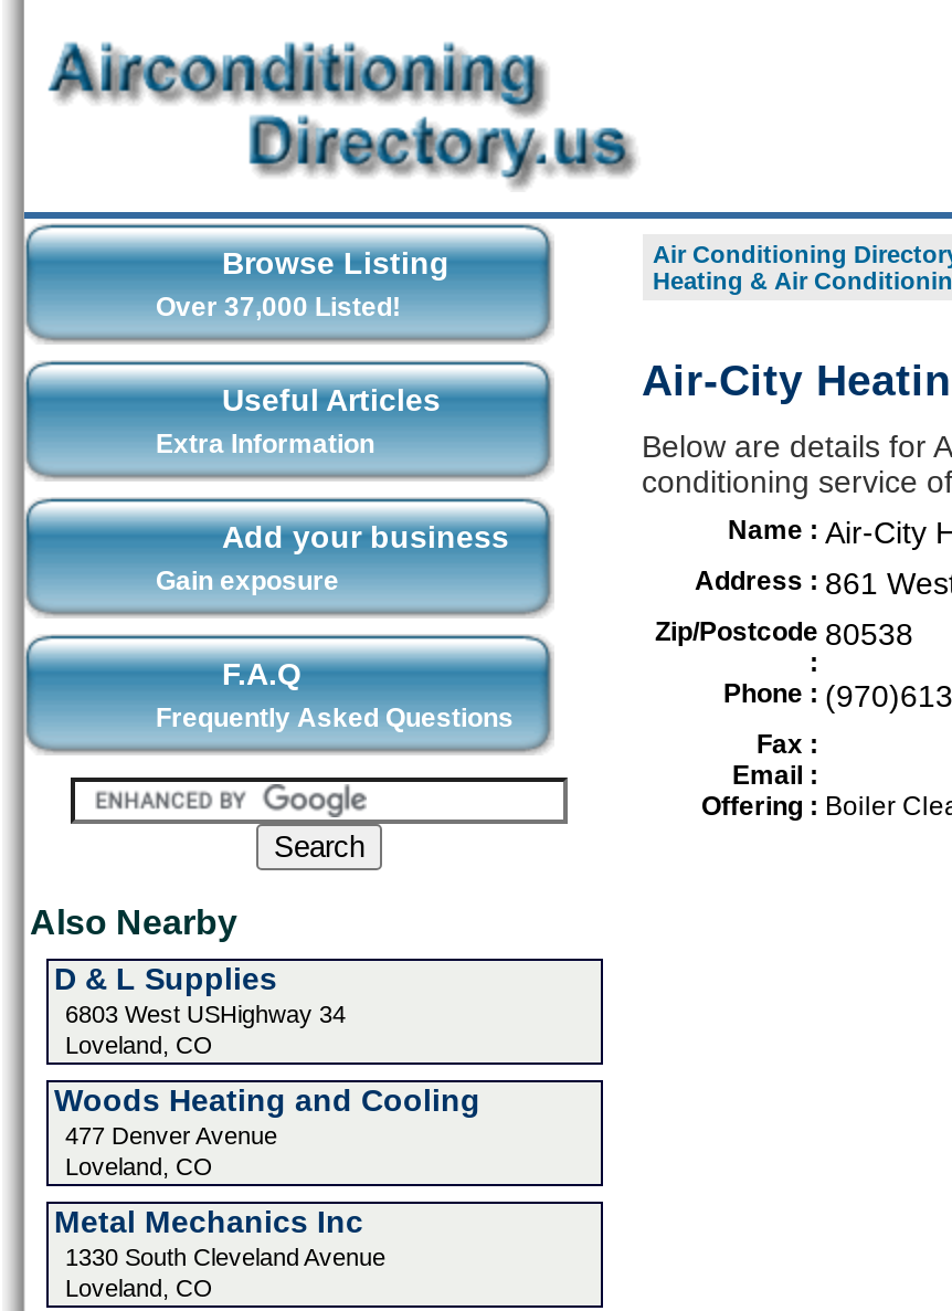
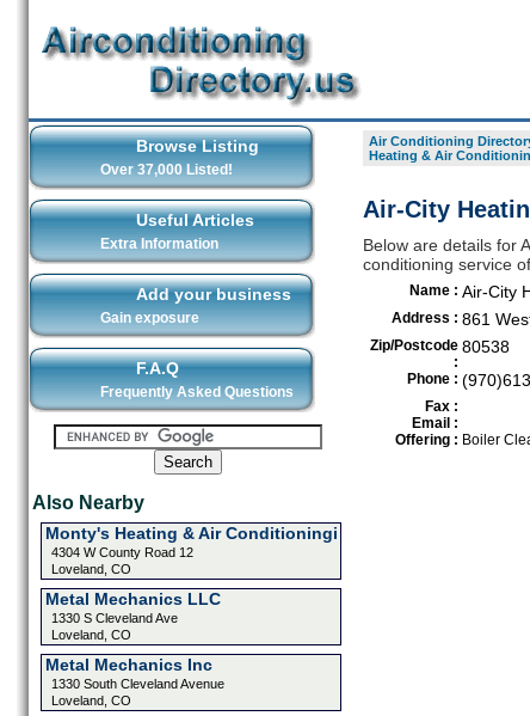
[54,961,346,1027] D & L Supplies | 6803 West USHighway 34 -> [45,524,337,559] Monty's Heating & Air Conditioningi | 4304 W County Road 12
[54,1082,480,1149] Woods Heating and Cooling | 477 Denver Avenue -> [45,589,220,625] Metal Mechanics LLC | 1330 S Cleveland Ave

